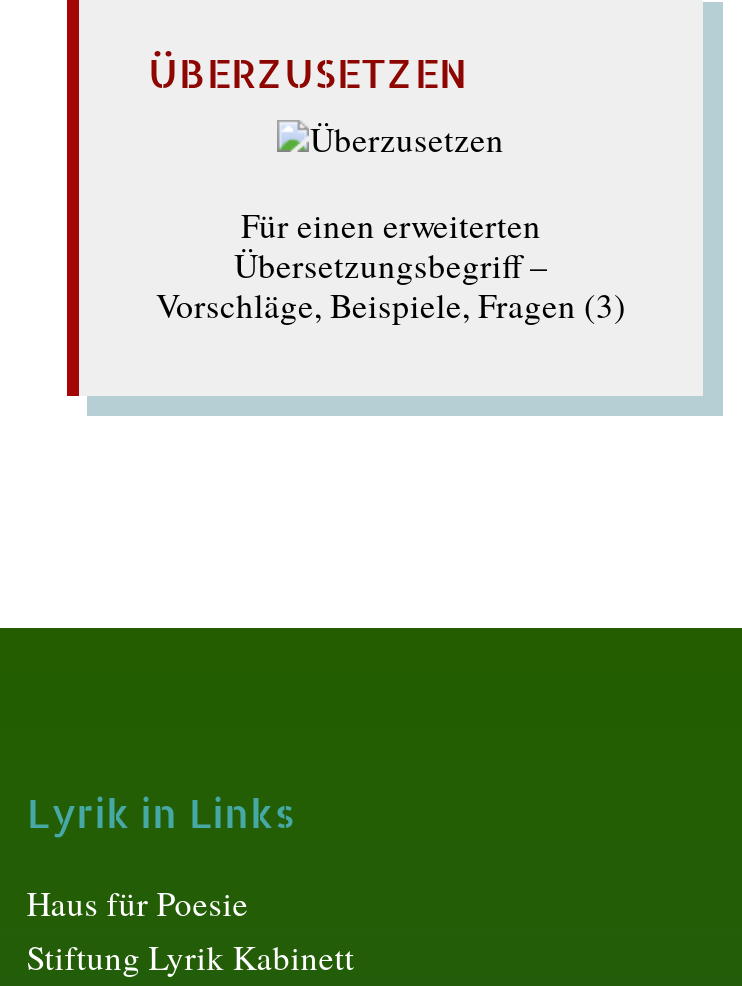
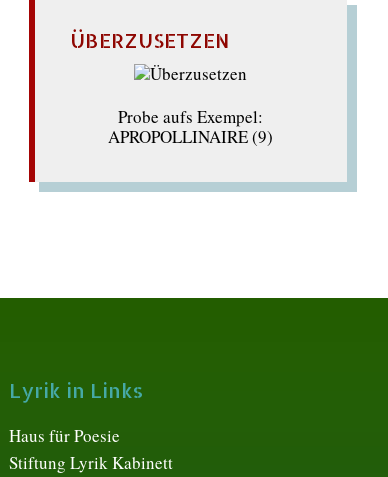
[156,201,626,327] Für einen erweiterten | Übersetzungsbegriff – | Vorschläge, Beispiele, Fragen (3) -> [108,105,273,148] Probe aufs Exempel: | APROPOLLINAIRE (9)

